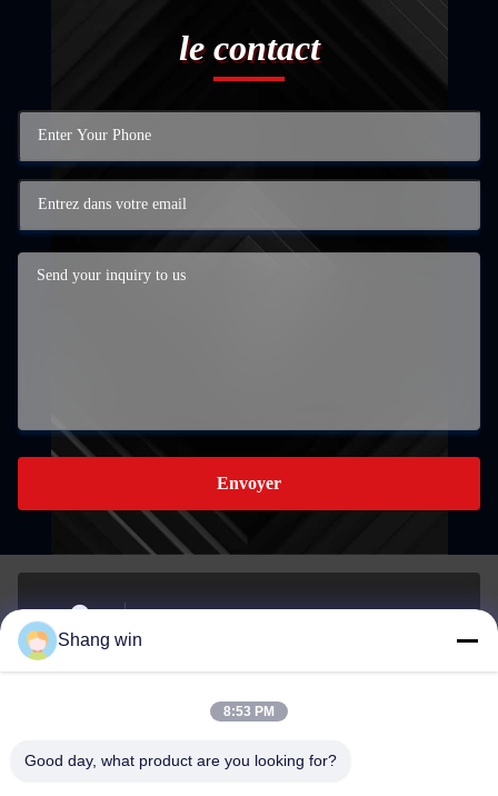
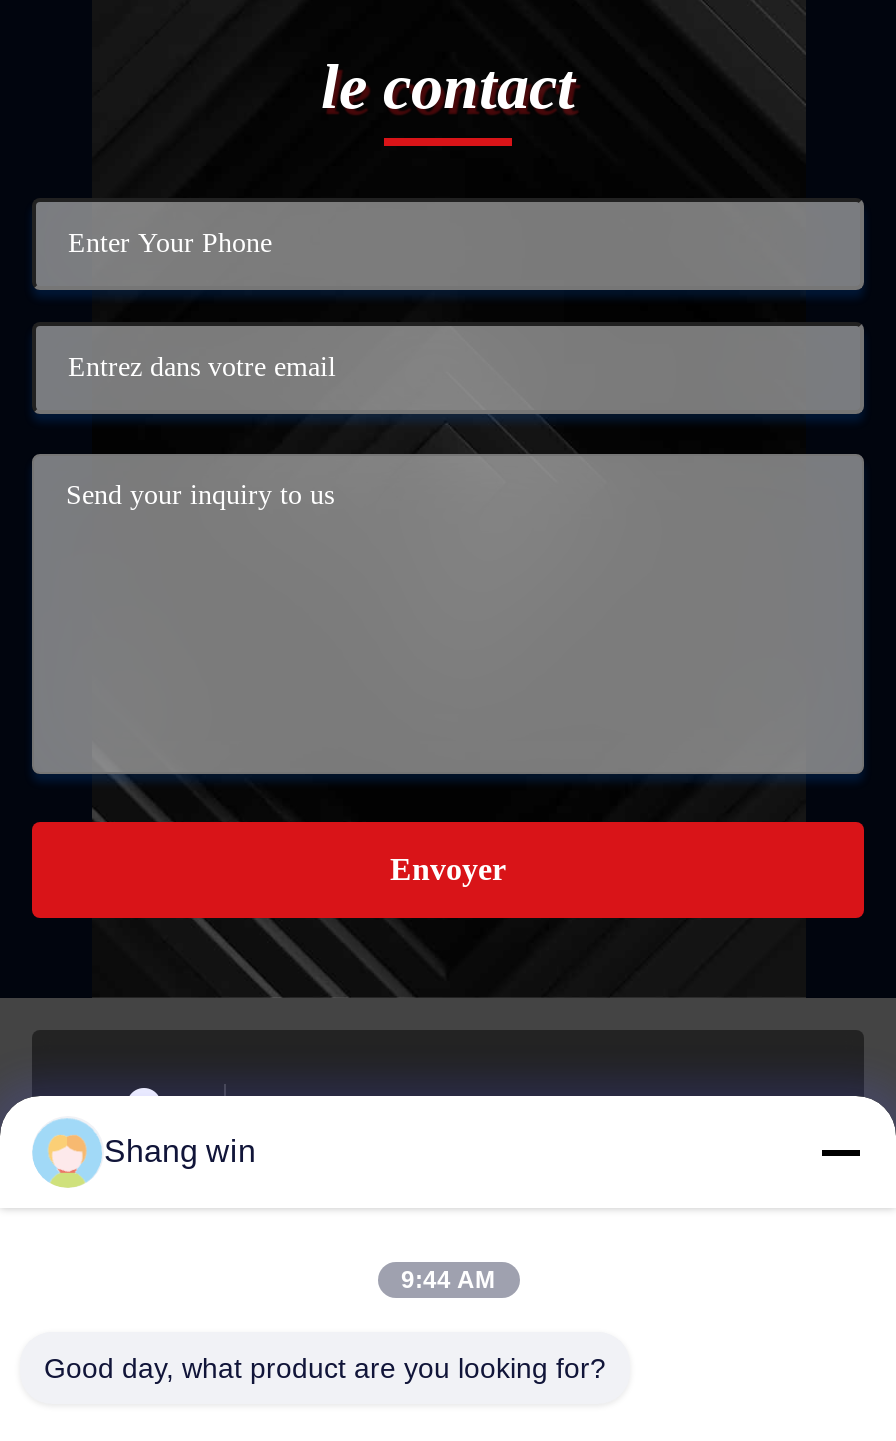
[223,704,275,719] 8:53 PM -> [401,1266,495,1294] 9:44 AM

